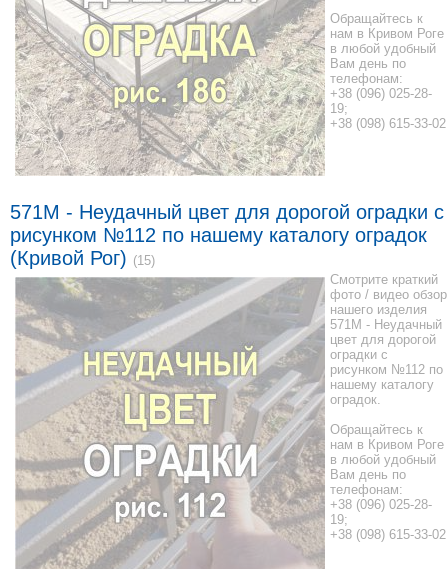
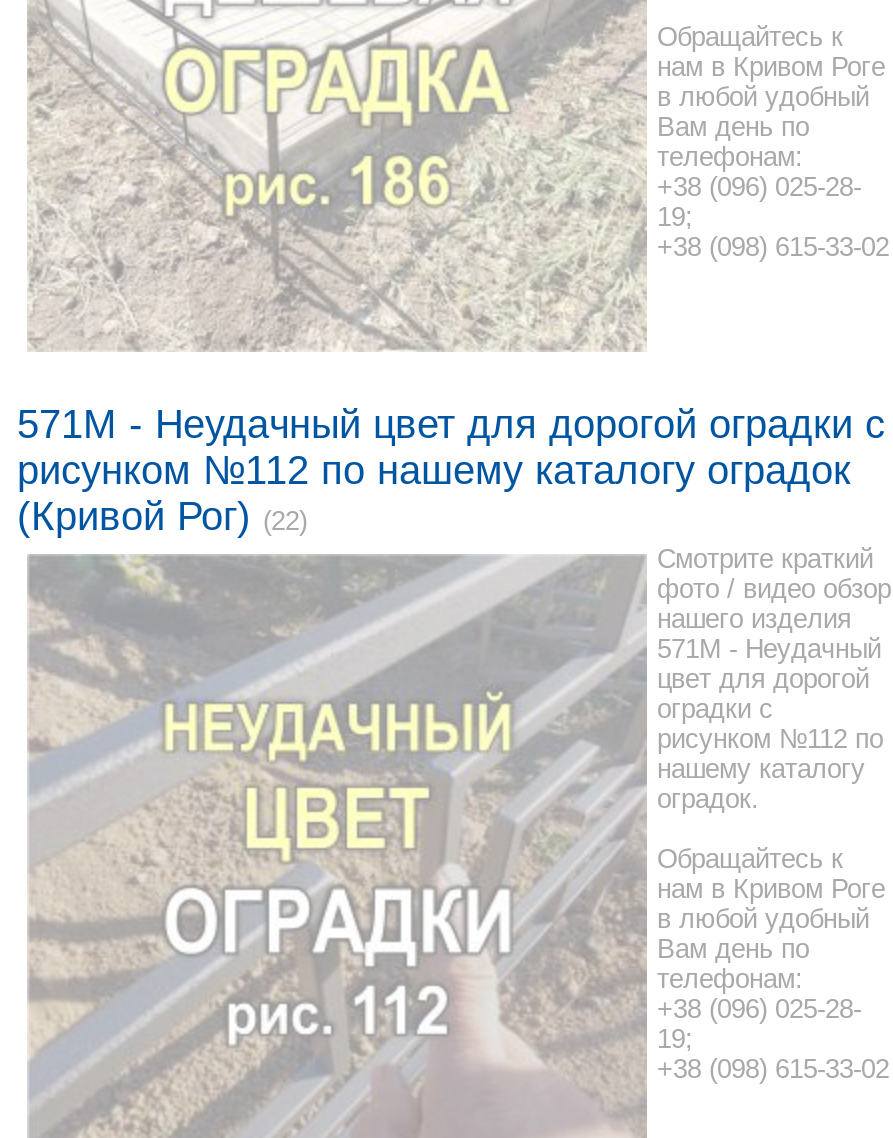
[10,247,155,269] (Кривой Рог) (15) -> [17,494,307,538] (Кривой Рог) (22)

